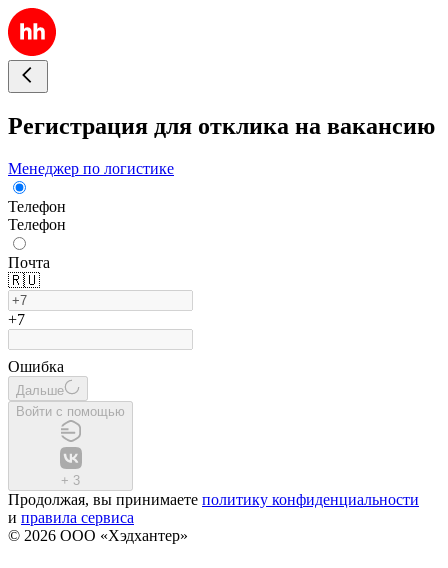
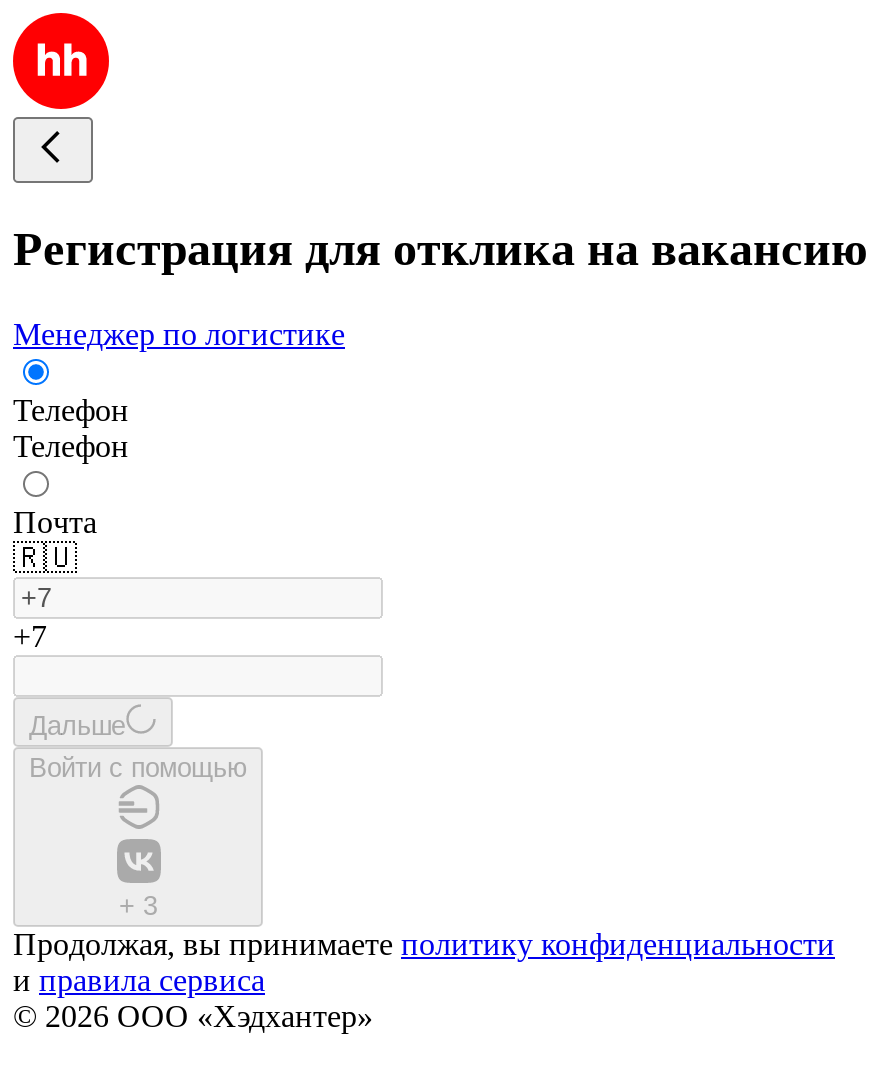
[8,358,64,375] Ошибка -> none

